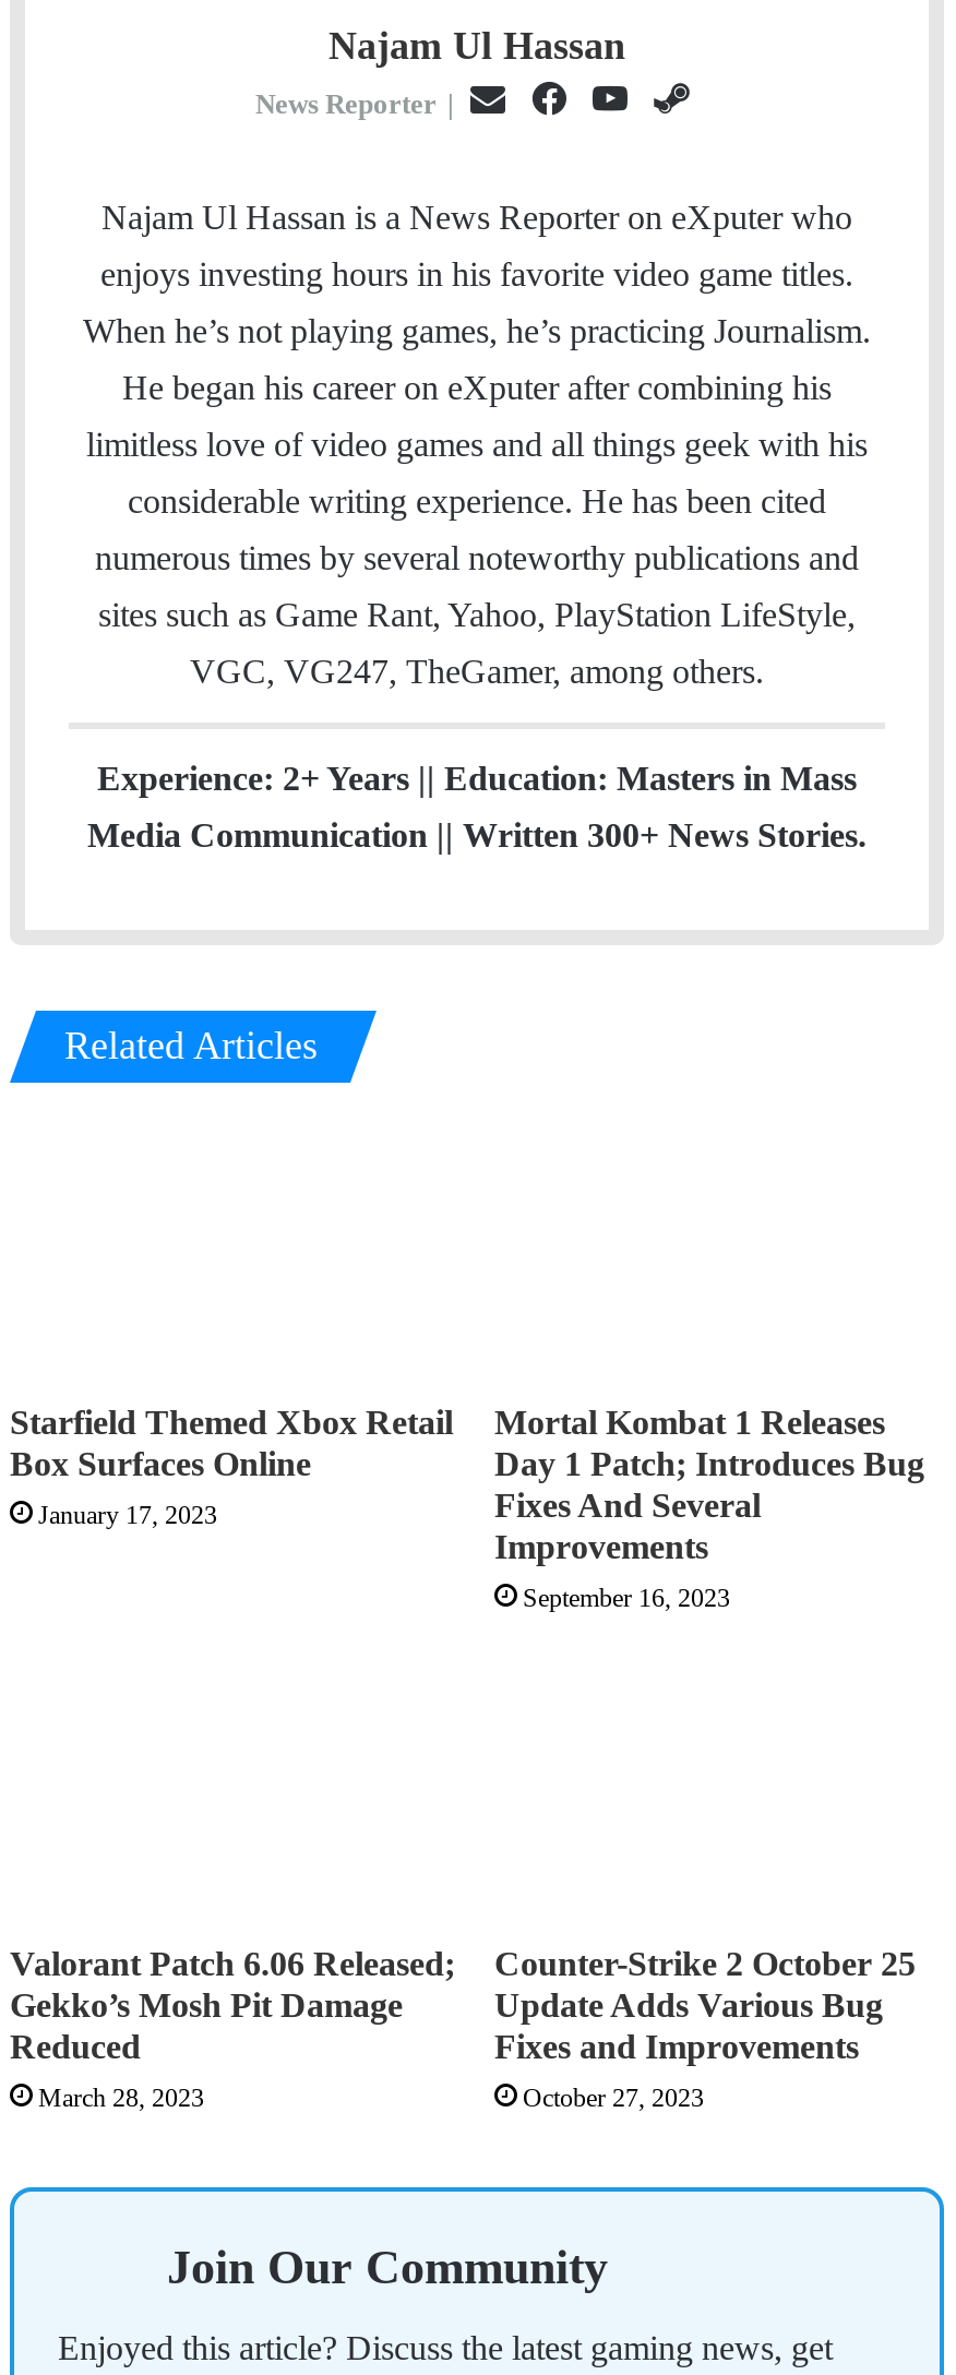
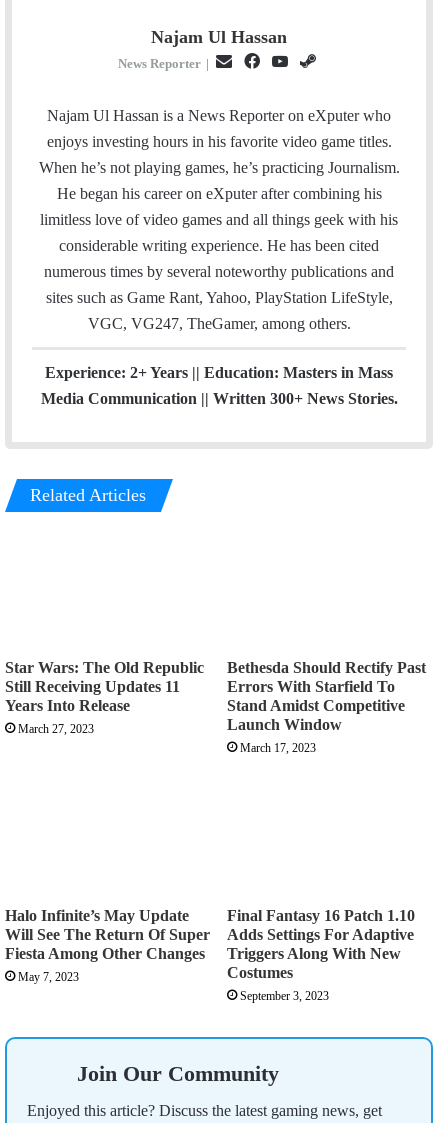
[10,1405,453,1483] Starfield Themed Xbox Retail | Box Surfaces Online -> [5,659,204,714] Star Wars: The Old Republic | Still Receiving Updates 11 | Years Into Release
[494,1405,924,1566] Mortal Kombat 1 Releases | Day 1 Patch; Introduces Bug | Fixes And Several | Improvements -> [227,659,426,733] Bethesda Should Rectify Past | Errors With Starfield To | Stand Amidst Competitive | Launch Window
[38,1501,217,1531] January 17, 2023 -> [18,722,94,736] March 27, 2023
[523,1584,730,1614] September 16, 2023 -> [240,741,316,755] March 17, 2023
[10,1944,455,2064] Valorant Patch 6.06 Released; | Gekko’s Mosh Pit Damage | Reduced -> [5,907,210,962] Halo Infinite’s May Update | Will See The Return Of Super | Fiesta Among Other Changes
[494,1944,916,2064] Counter-Strike 2 October 25 | Update Adds Various Bug | Fixes and Improvements -> [227,907,415,981] Final Fantasy 16 Patch 1.10 | Adds Settings For Adaptive | Triggers Along With New | Costumes
[38,2082,204,2112] March 28, 2023 -> [18,970,79,984] May 7, 2023
[523,2082,704,2112] October 27, 2023 -> [240,989,329,1003] September 3, 2023

